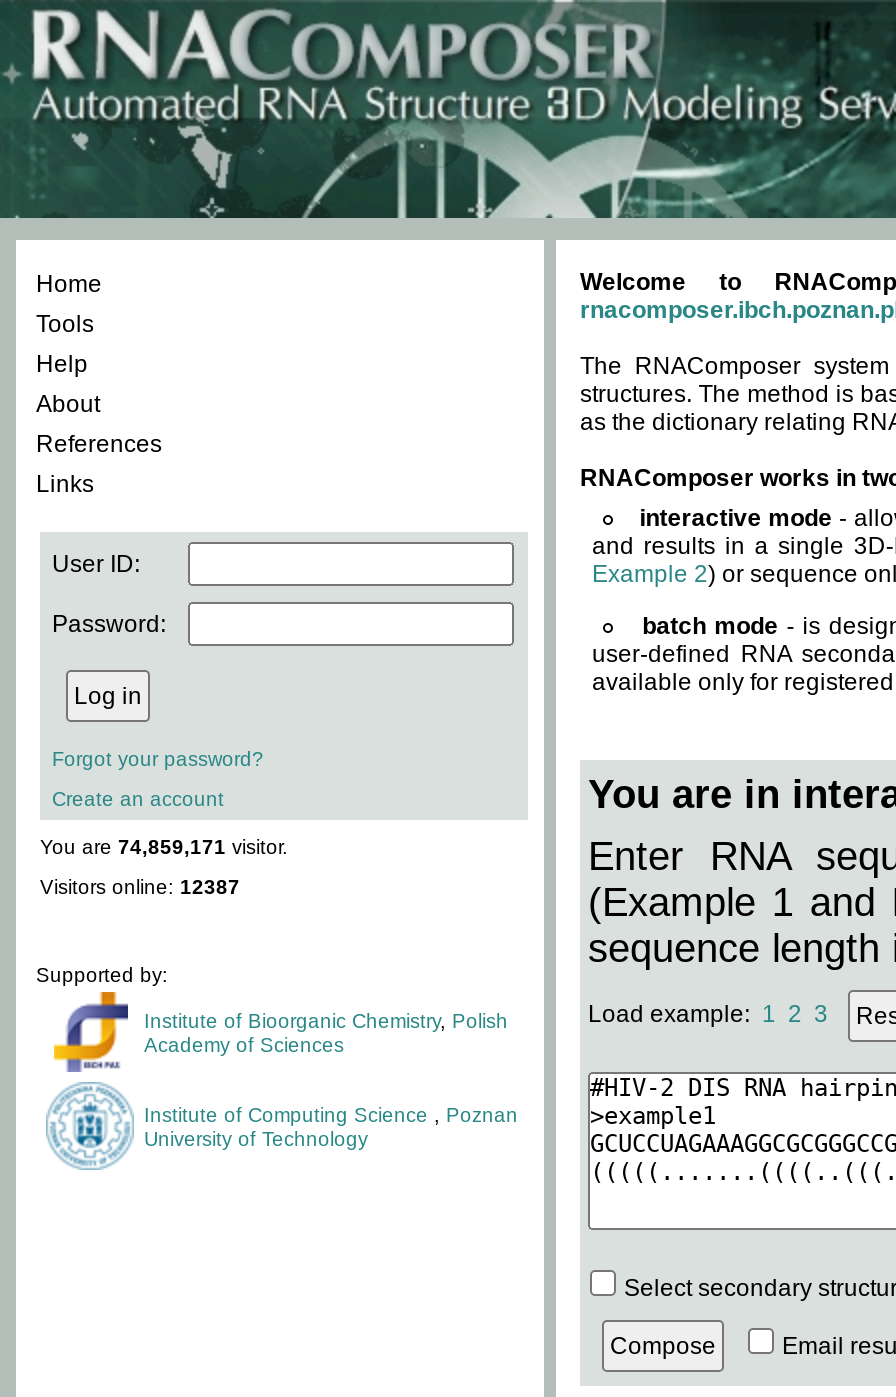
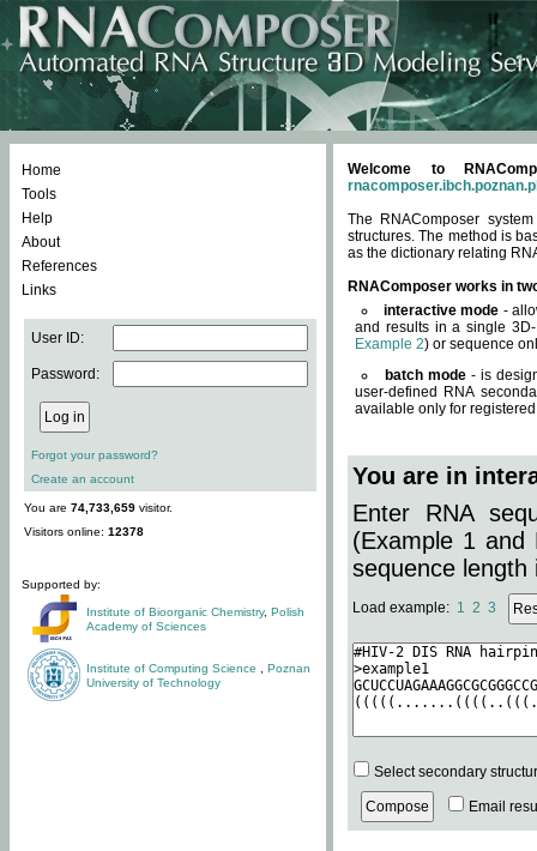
[40,836,288,858] You are 74,859,171 visitor. -> [24,501,173,514] You are 74,733,659 visitor.
[40,876,240,898] Visitors online: 12387 -> [24,525,144,538] Visitors online: 12378

